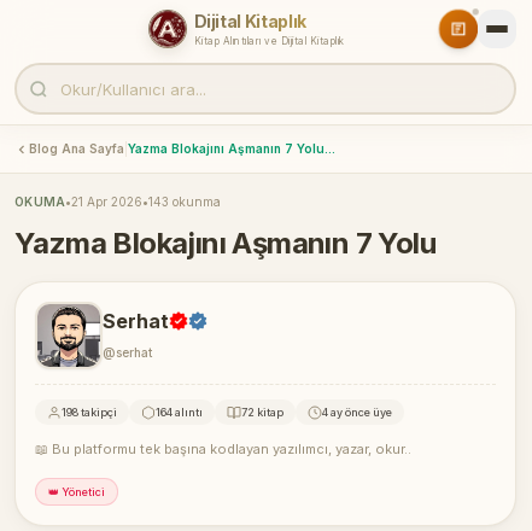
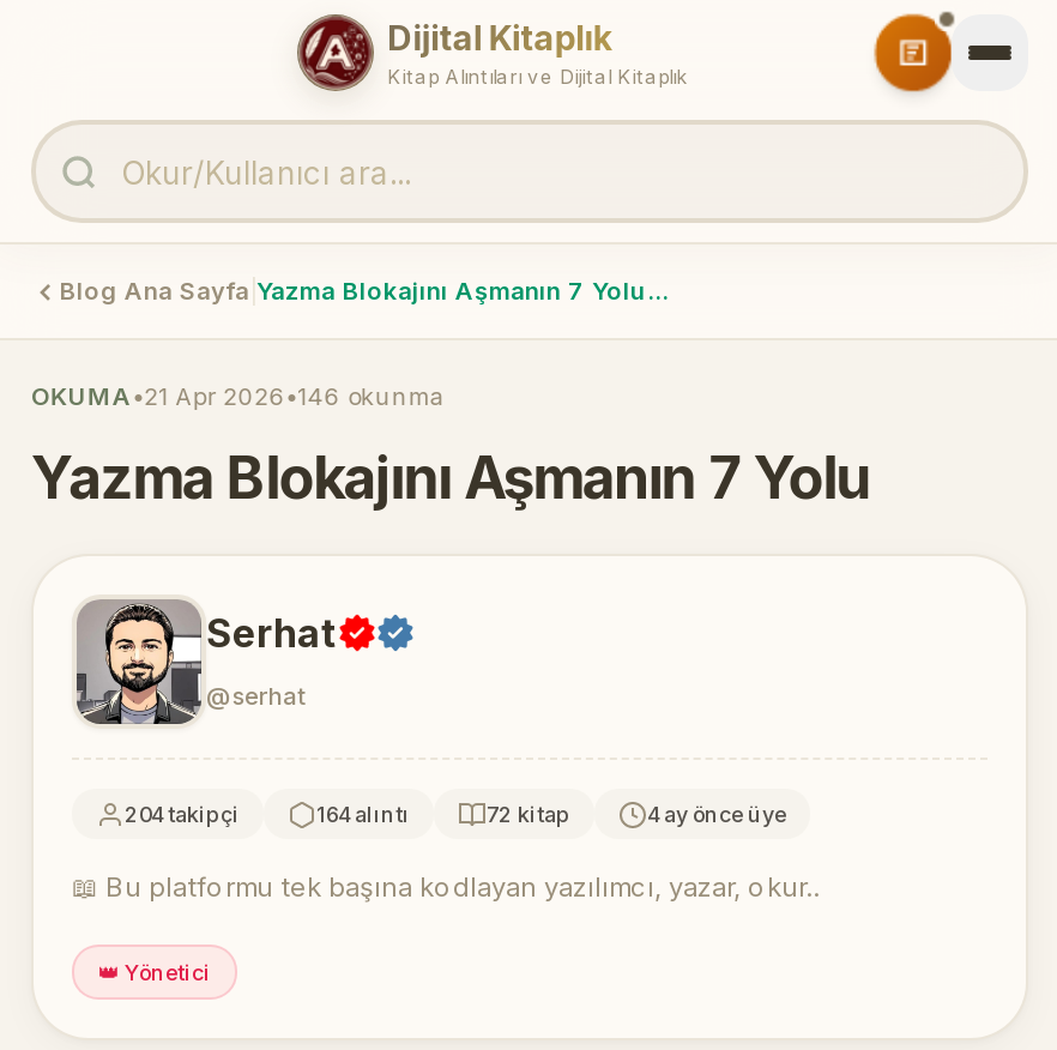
[14,194,221,209] OKUMA •21 Apr 2026 •143 okunma -> [31,381,444,410] OKUMA •21 Apr 2026 •146 okunma
[62,405,117,419] 198 takipçi -> [125,801,240,827] 204 takipçi

